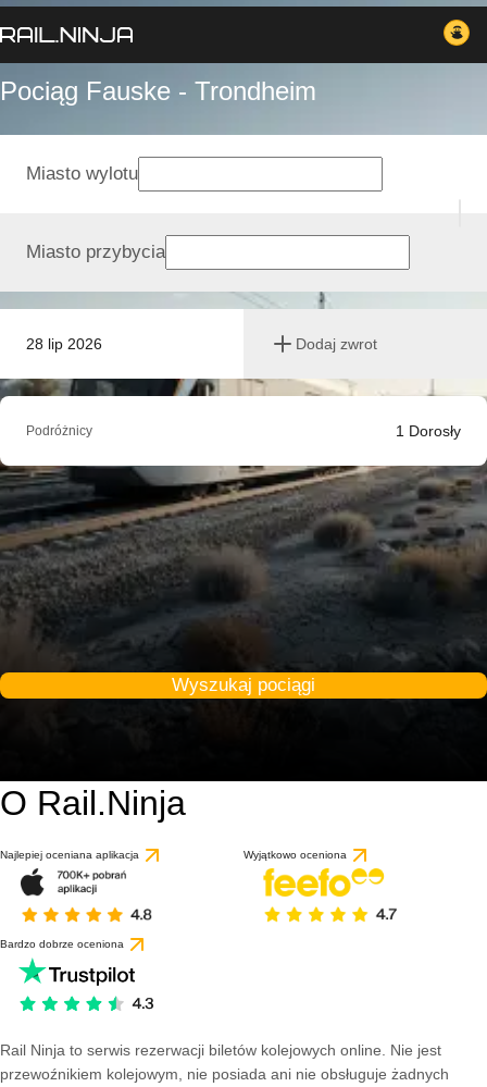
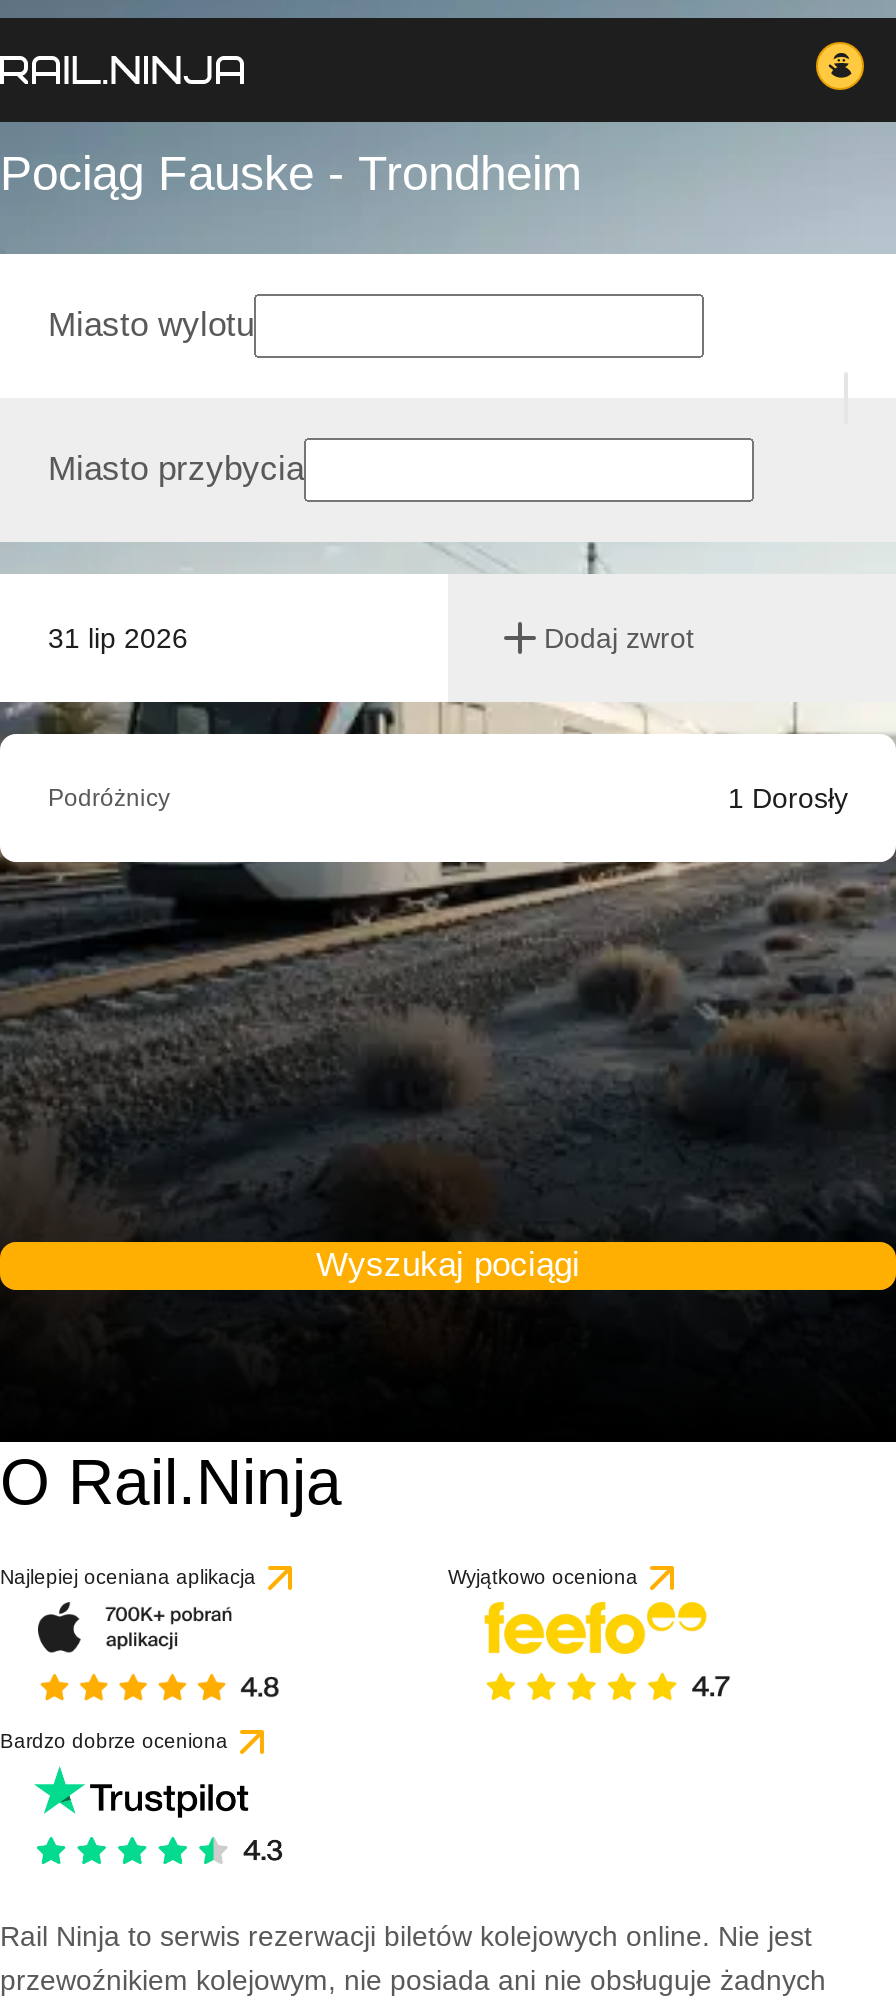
[26,335,102,353] 28 lip 2026 -> [48,622,188,654] 31 lip 2026

